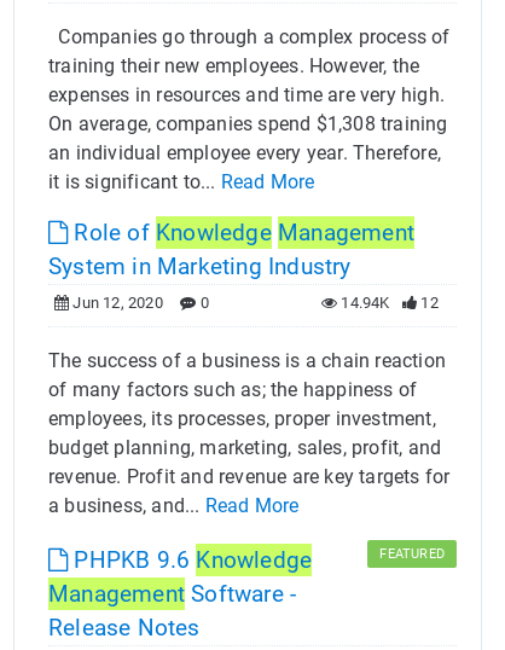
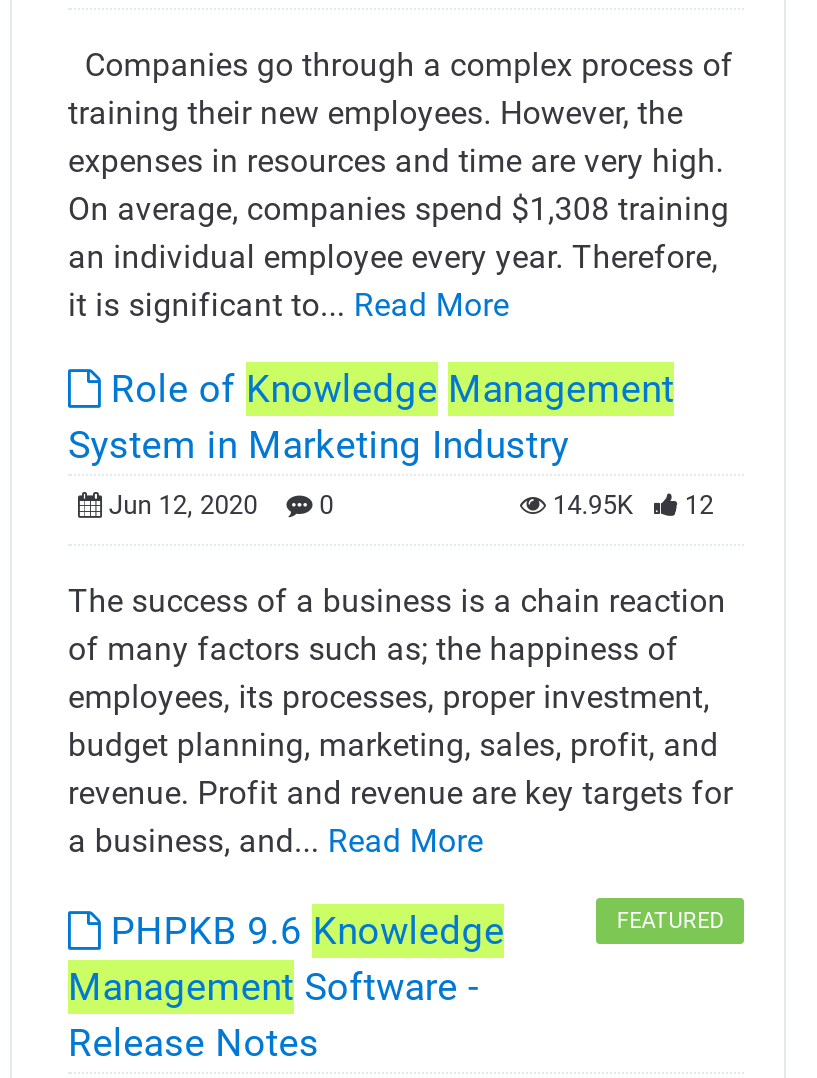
[337,294,438,312] 14.94K 12 -> [546,490,714,520] 14.95K 12

